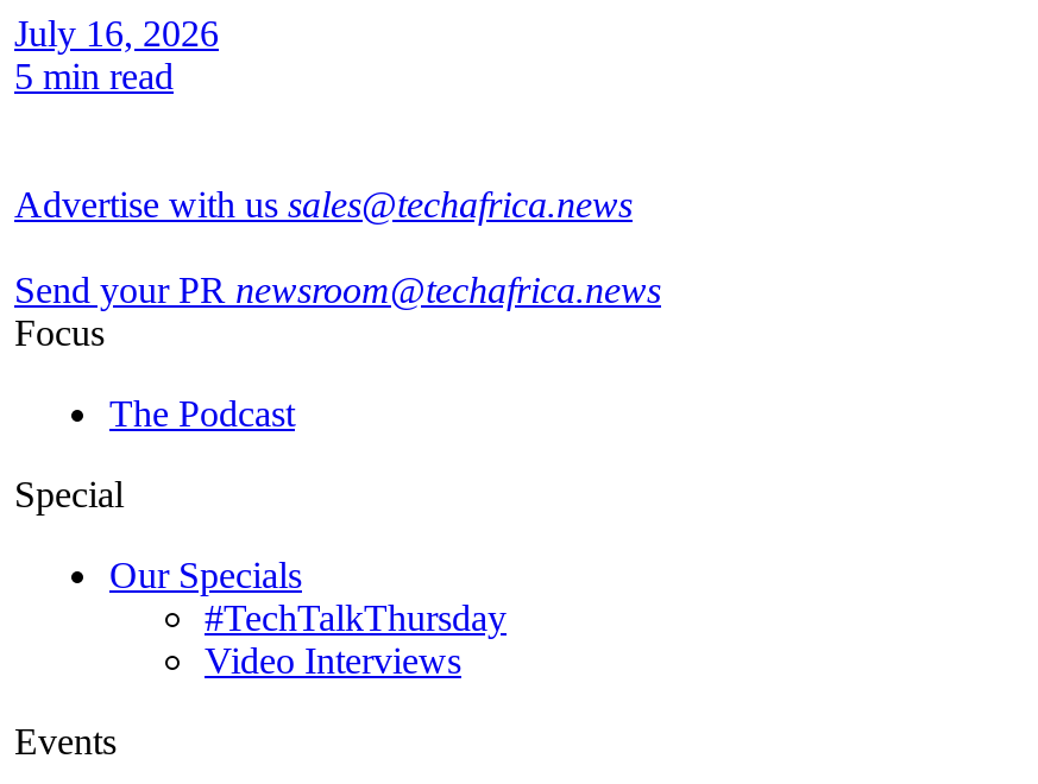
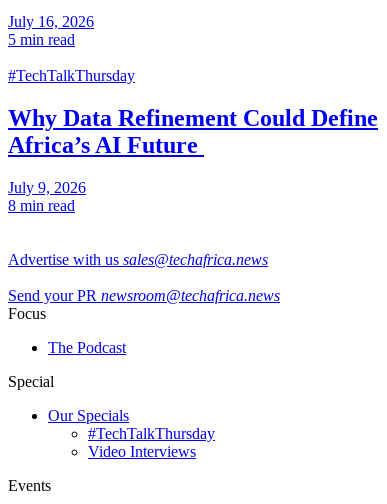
none -> [8,67,378,214] #TechTalkThursday | Why Data Refinement Could Define | Africa’s AI Future | July 9, 2026 | 8 min read

